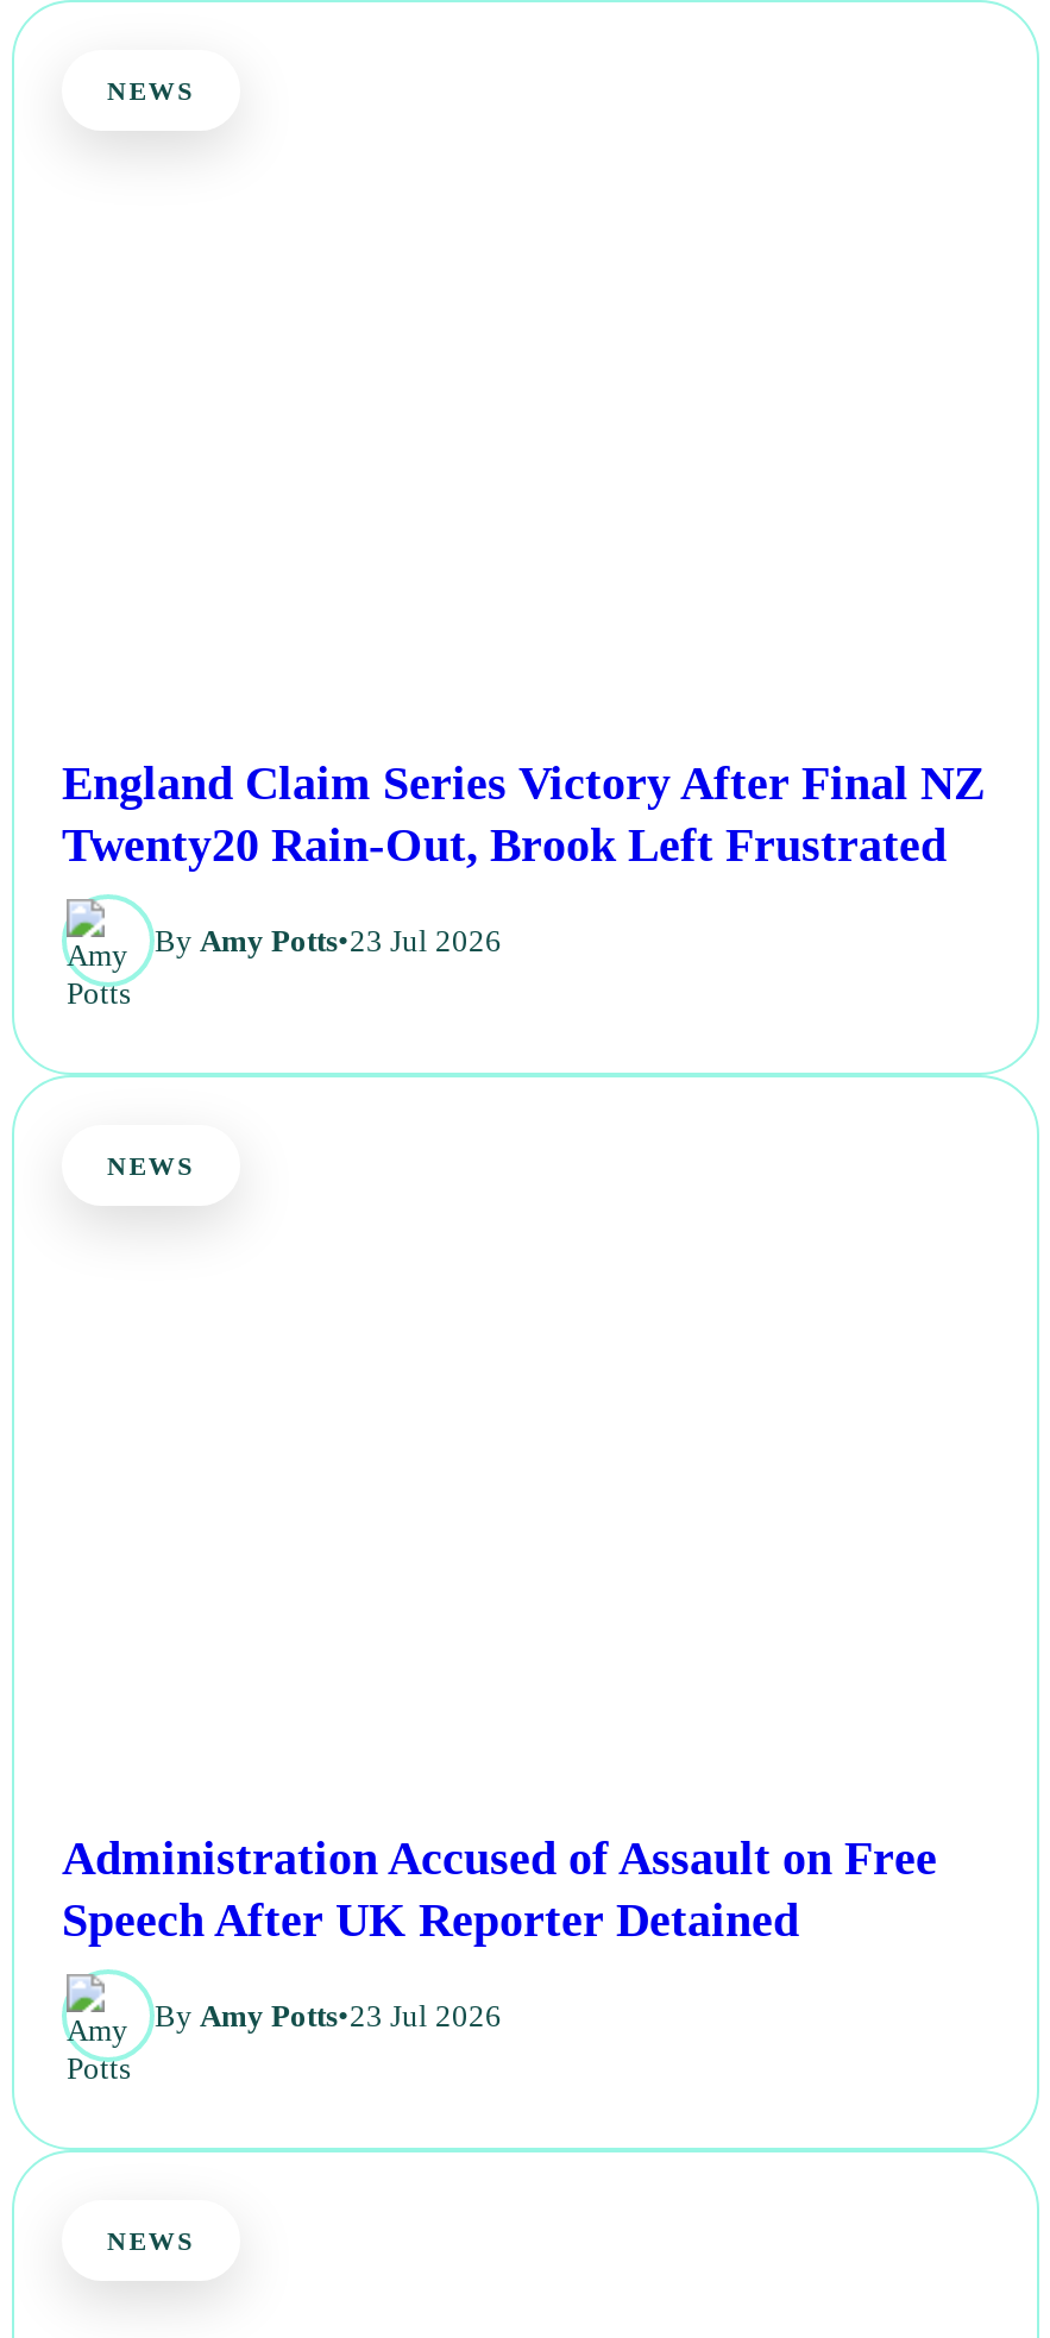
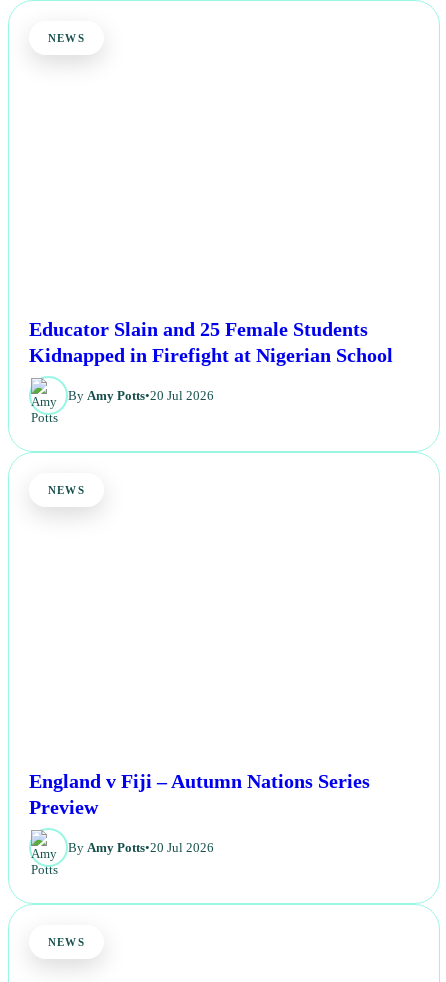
[62,757,985,871] England Claim Series Victory After Final NZ | Twenty20 Rain-Out, Brook Left Frustrated -> [29,318,393,366] Educator Slain and 25 Female Students | Kidnapped in Firefight at Nigerian School
[155,922,502,958] By Amy Potts•23 Jul 2026 -> [68,388,214,403] By Amy Potts•20 Jul 2026
[62,1832,937,1946] Administration Accused of Assault on Free | Speech After UK Reporter Detained -> [29,770,370,818] England v Fiji – Autumn Nations Series | Preview
[155,1997,502,2033] By Amy Potts•23 Jul 2026 -> [68,840,214,855] By Amy Potts•20 Jul 2026

